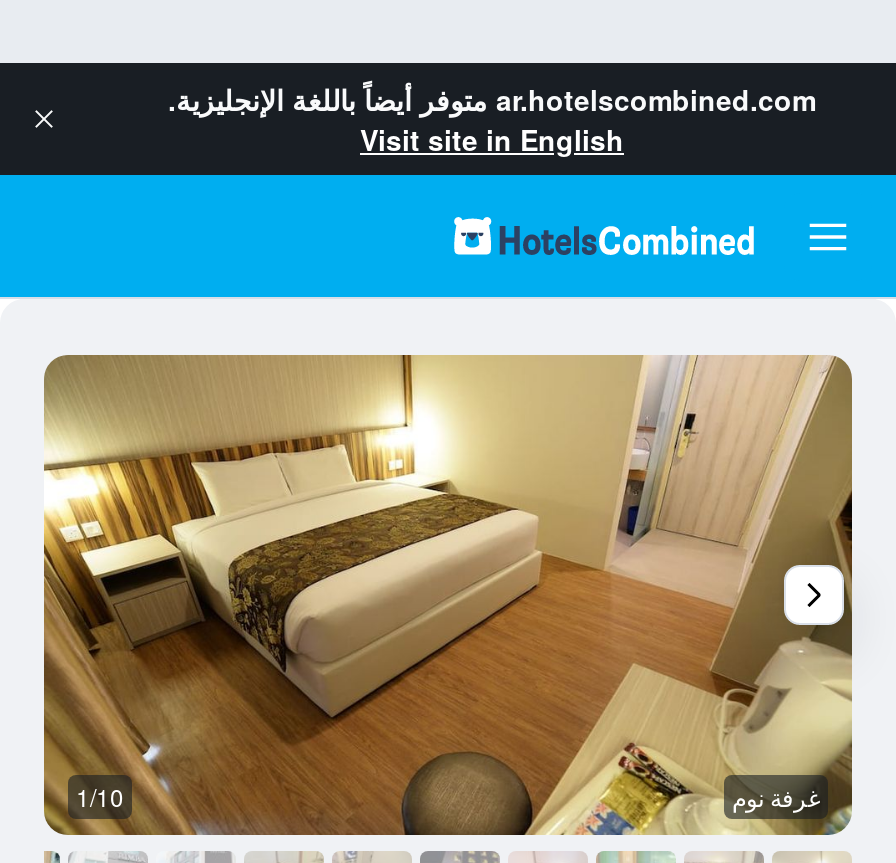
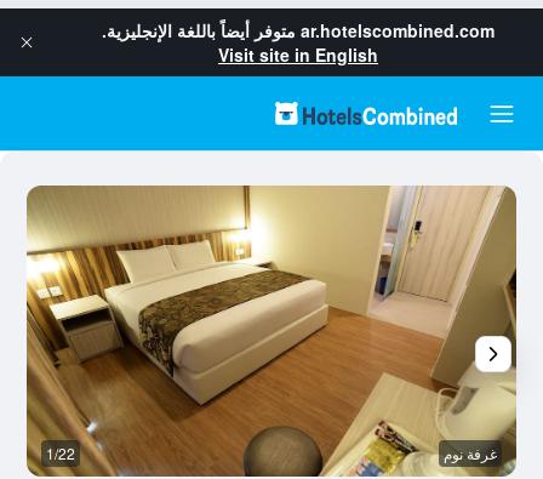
[782,563,846,661] [image] -> [474,313,513,372] [image]
[76,779,124,813] 1/10 -> [46,443,75,463] 1/22

